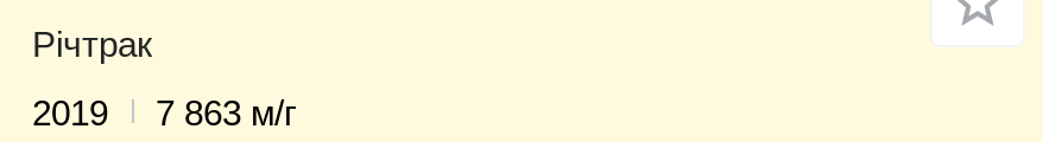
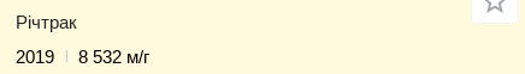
[32,91,296,131] 2019 7 863 м/г -> [16,46,149,66] 2019 8 532 м/г

